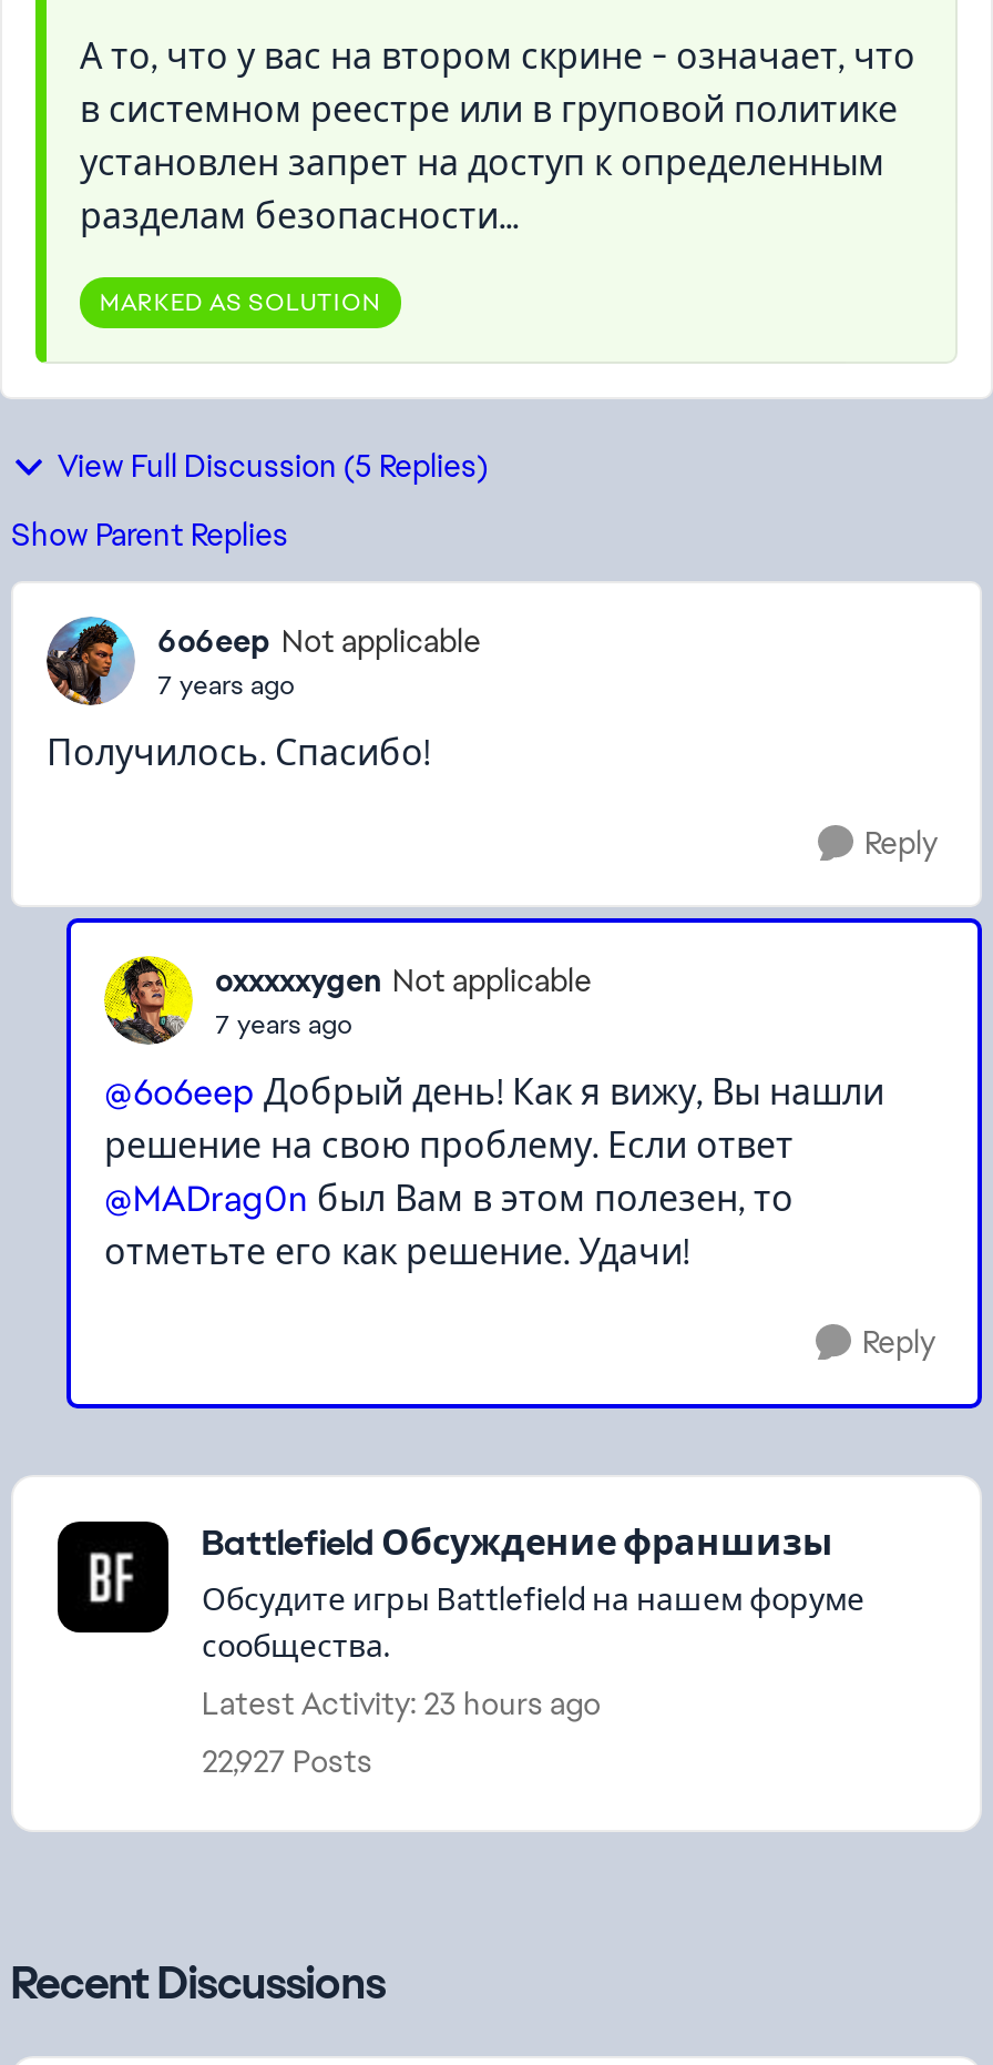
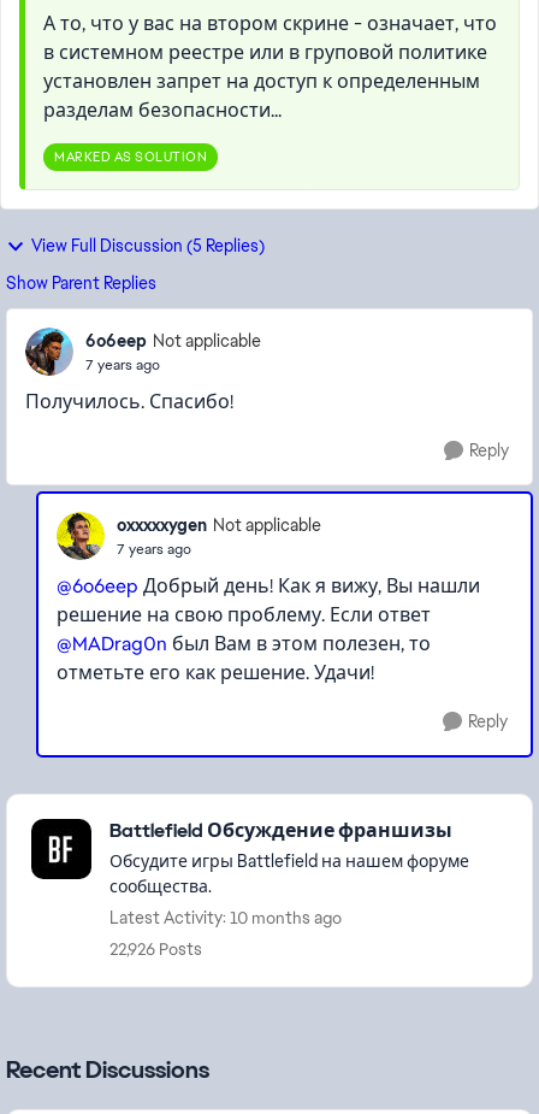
[202,1683,601,1723] Latest Activity: 23 hours ago -> [109,907,342,929] Latest Activity: 10 months ago
[202,1741,372,1781] 22,927 Posts -> [109,938,202,960] 22,926 Posts

